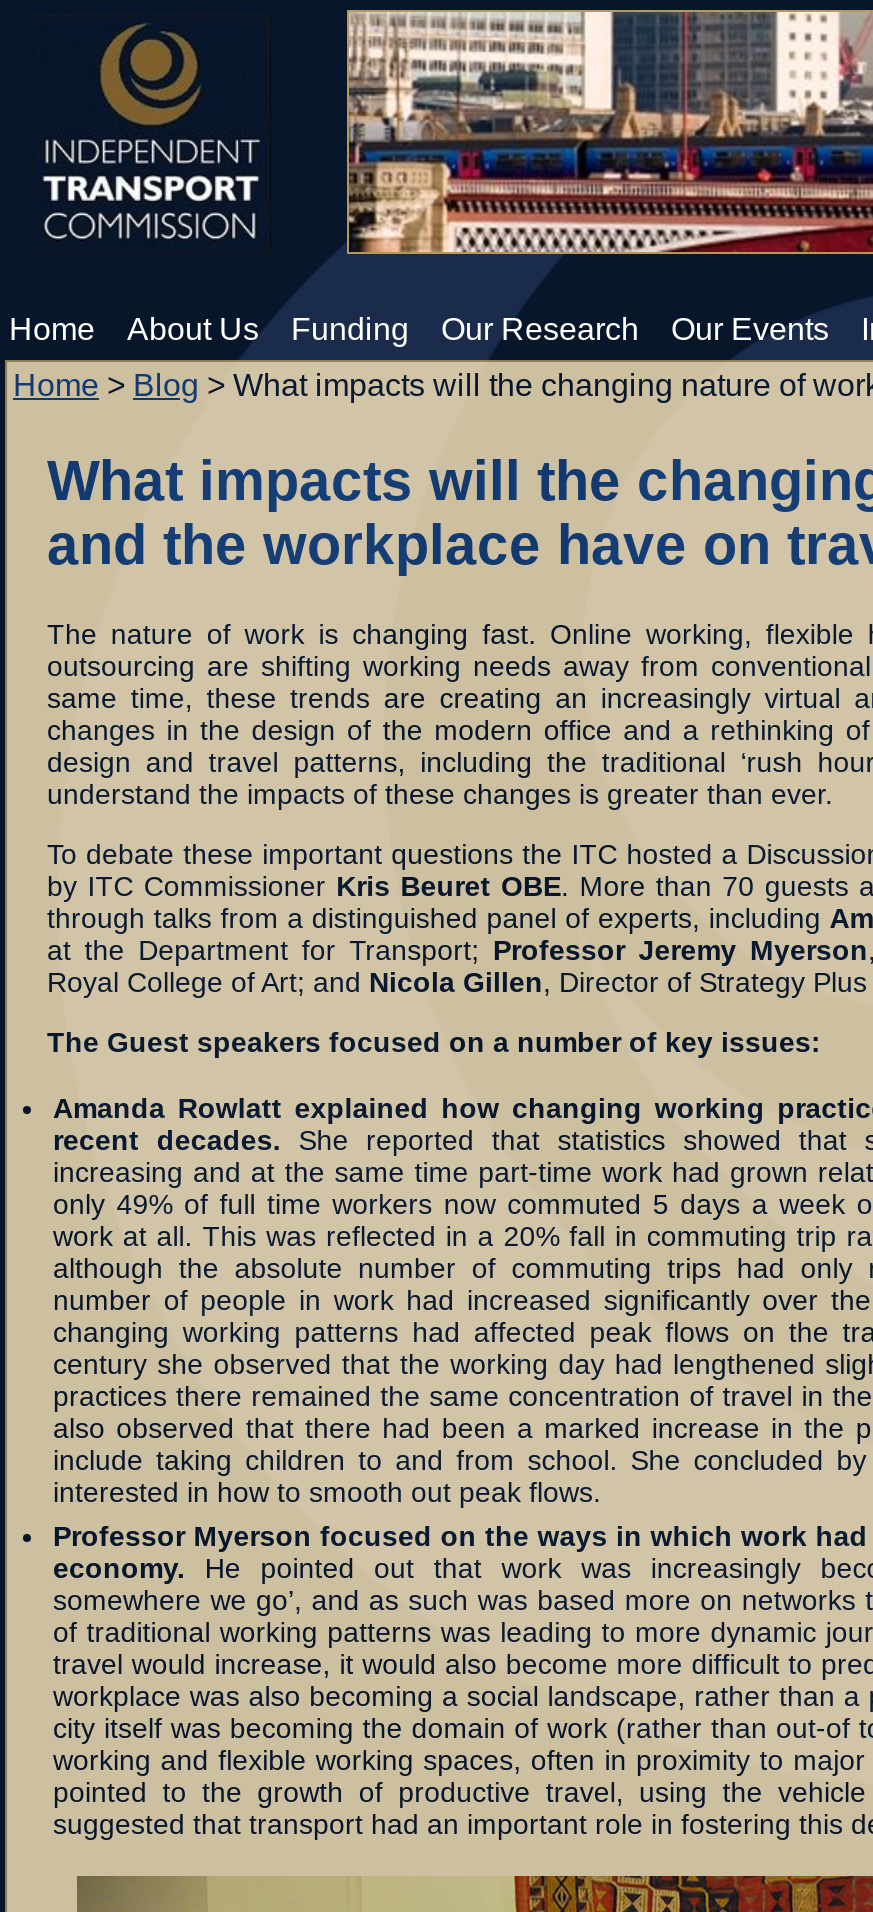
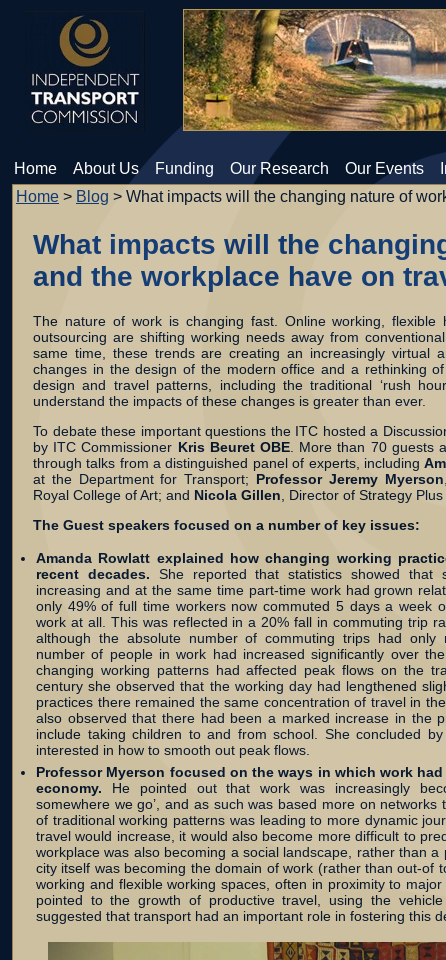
[347,10,867,254] [image] -> [183,9,443,131] [image]

